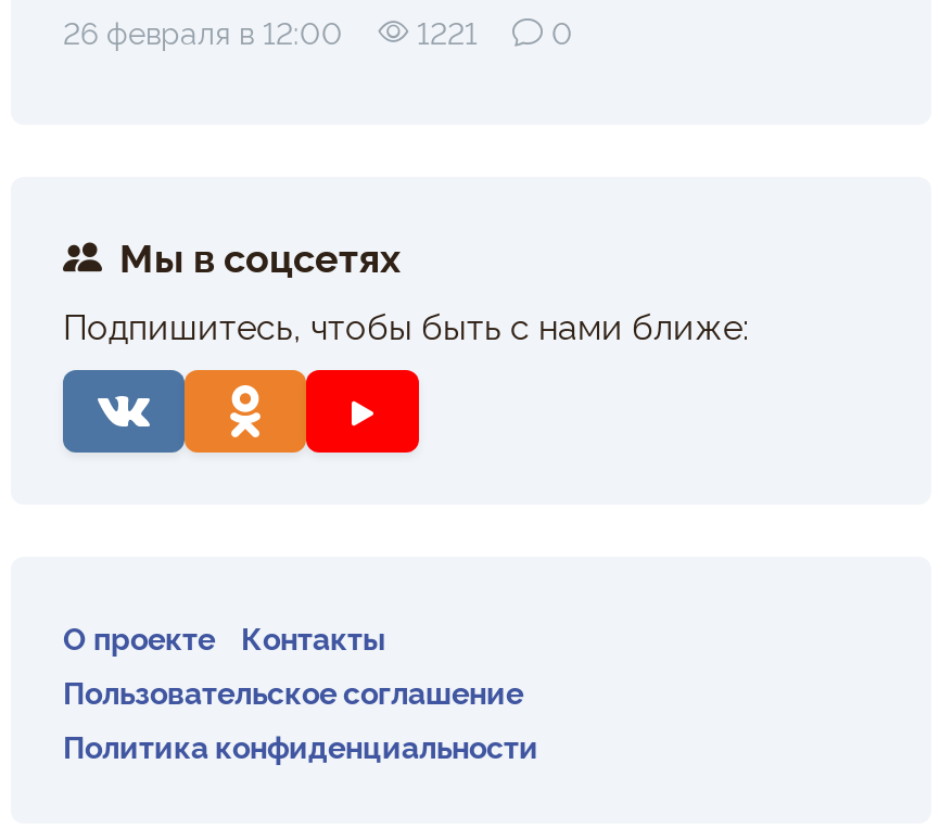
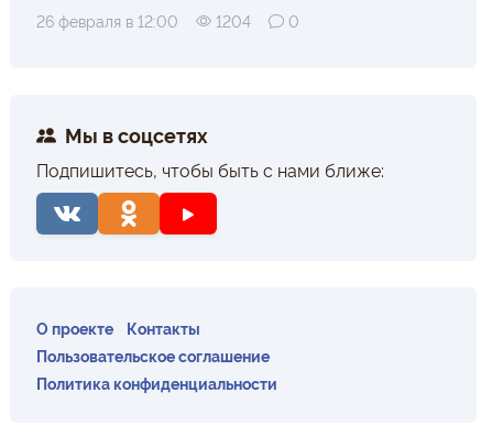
[417,9,478,50] 1221 -> [216,9,251,30] 1204

